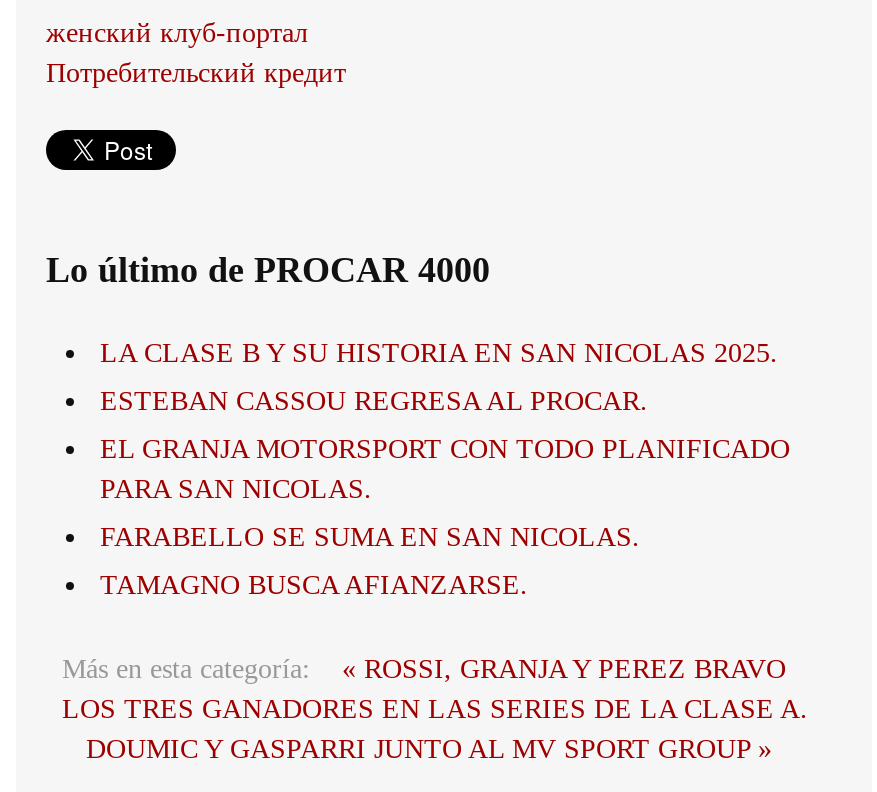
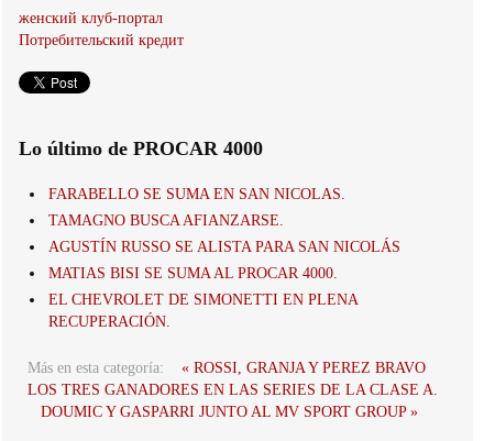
[100,338,790,504] LA CLASE B Y SU HISTORIA EN SAN NICOLAS 2025. | ESTEBAN CASSOU REGRESA AL PROCAR. | EL GRANJA MOTORSPORT CON TODO PLANIFICADO | PARA SAN NICOLAS. -> none
moved [100,522,640,600] -> [48,186,345,229]: FARABELLO SE SUMA EN SAN NICOLAS. | TAMAGNO BUSCA AFIANZARSE.
none -> [48,239,400,330] AGUSTÍN RUSSO SE ALISTA PARA SAN NICOLÁS | MATIAS BISI SE SUMA AL PROCAR 4000. | EL CHEVROLET DE SIMONETTI EN PLENA | RECUPERACIÓN.

